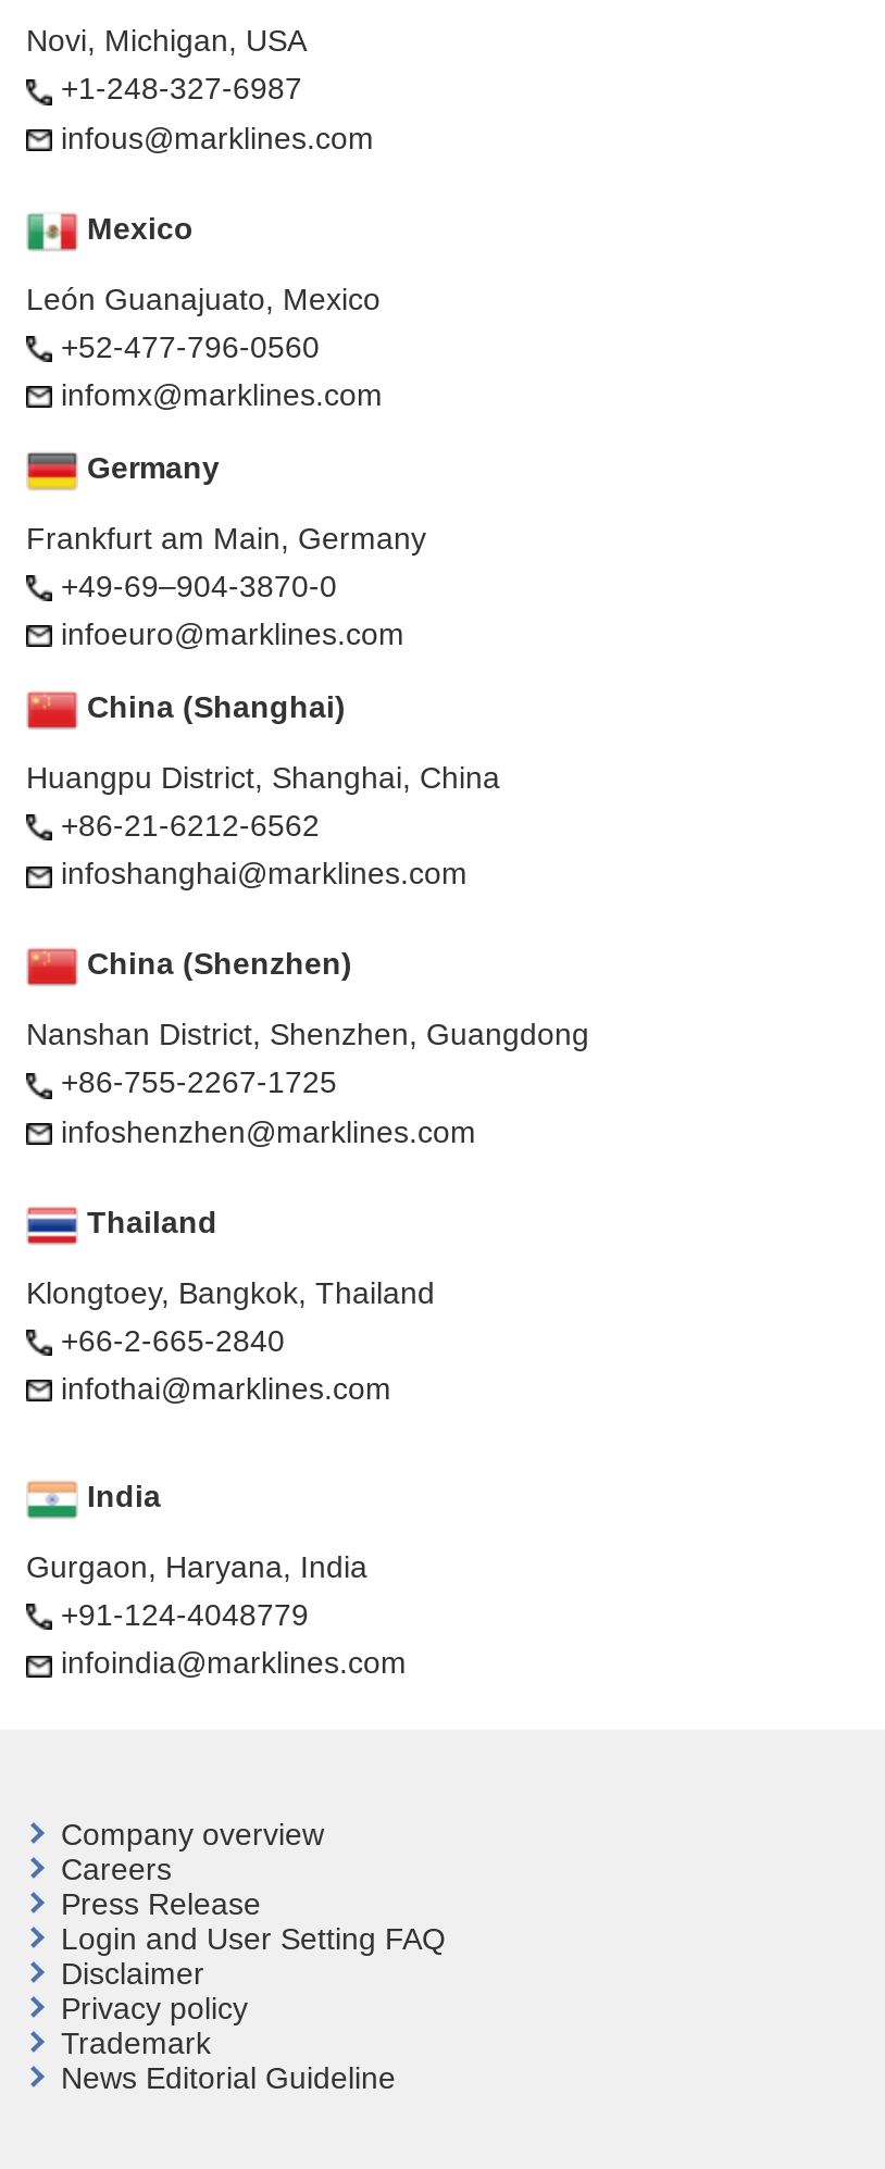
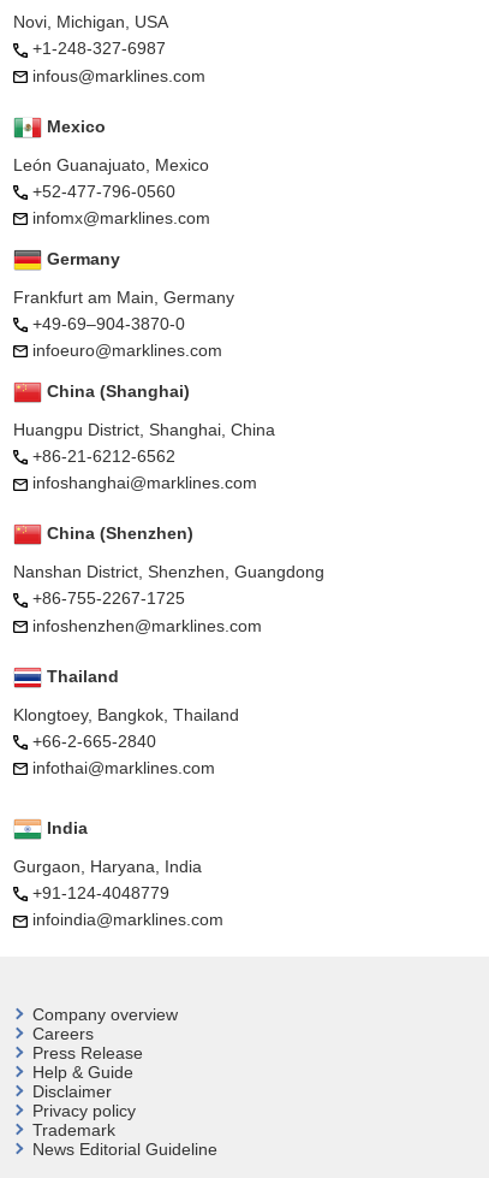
[61,1922,446,1957] Login and User Setting FAQ -> [32,1063,133,1082] Help & Guide

